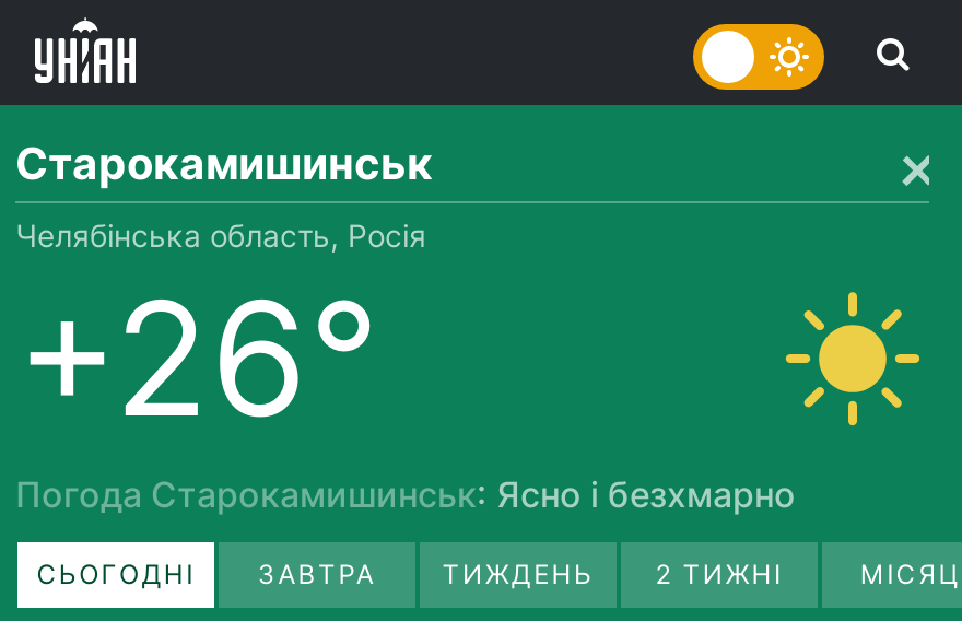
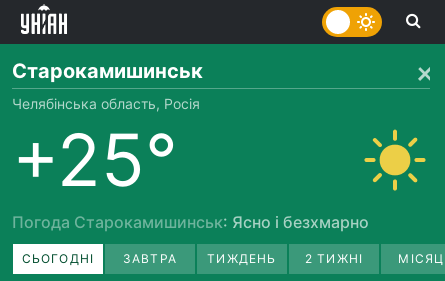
[15,262,380,453] +26° -> [12,116,178,203] +25°

